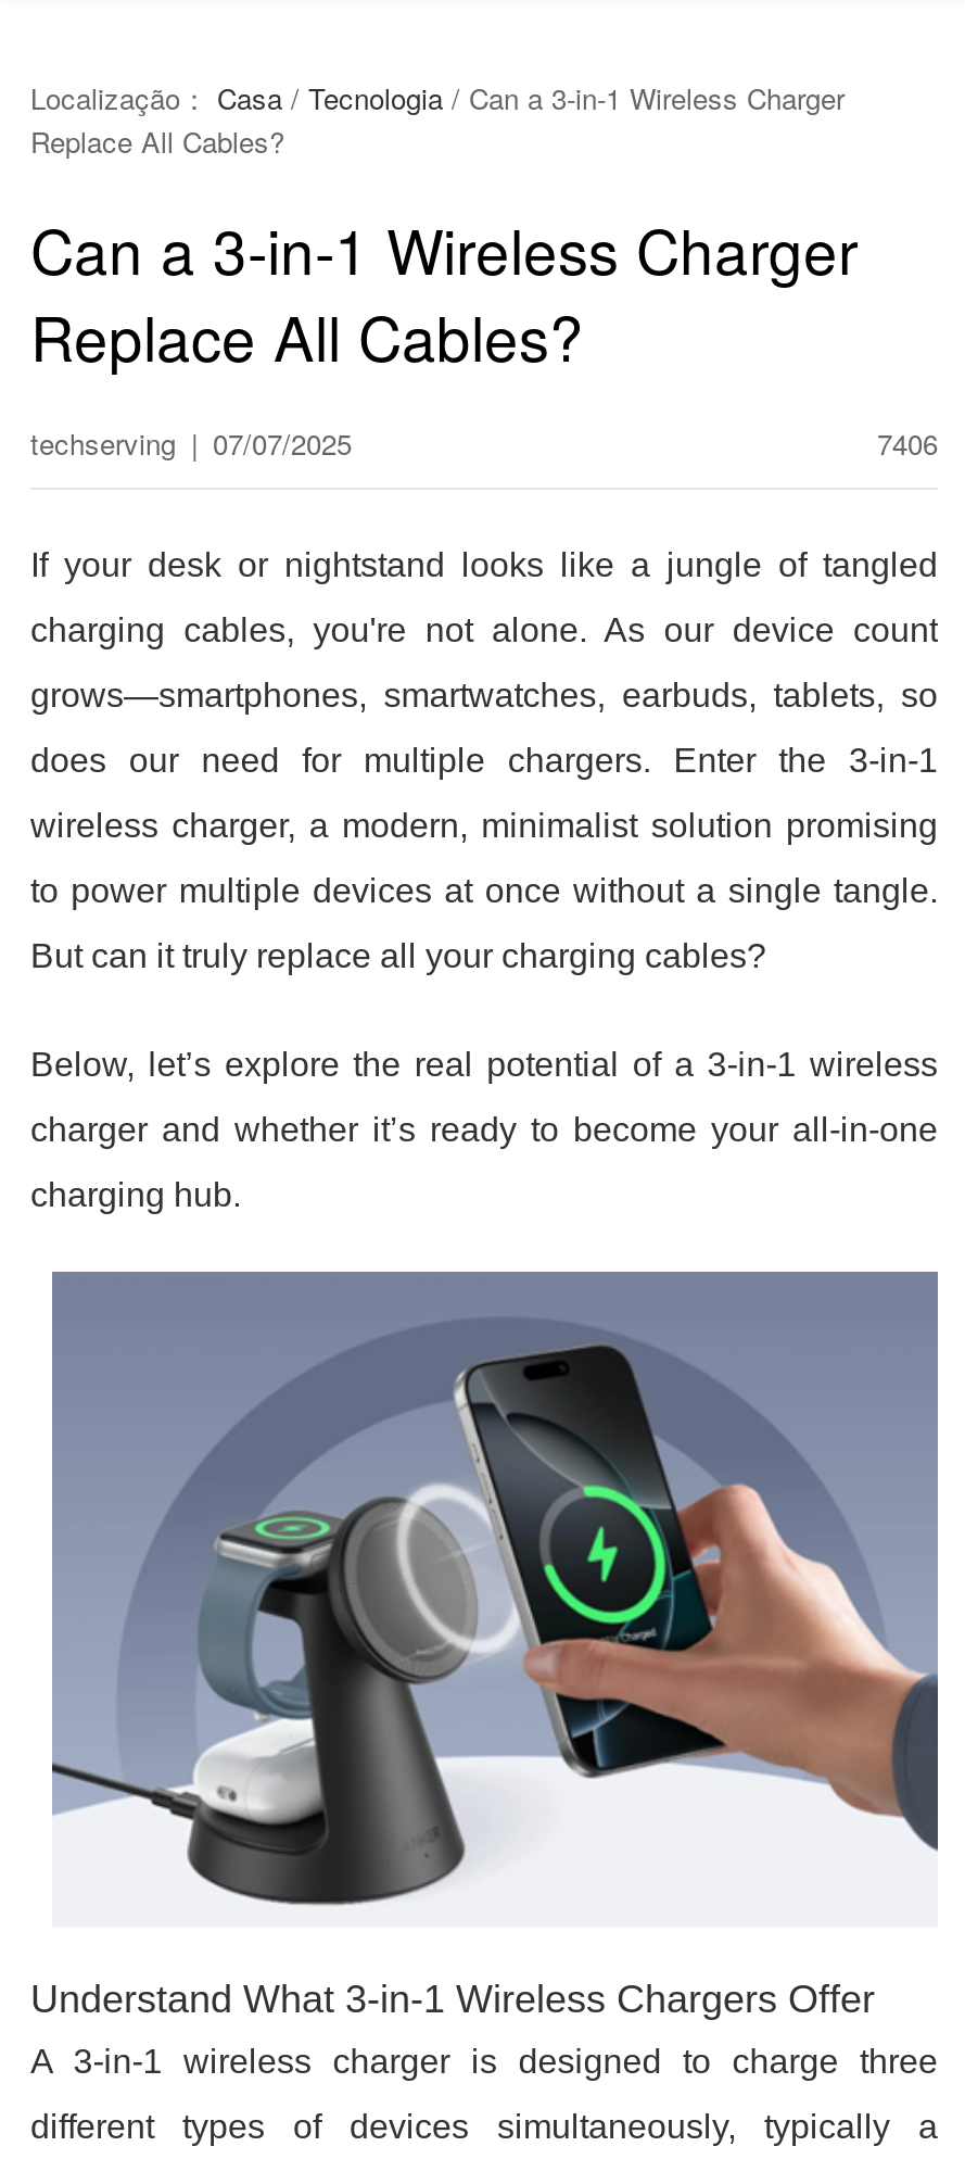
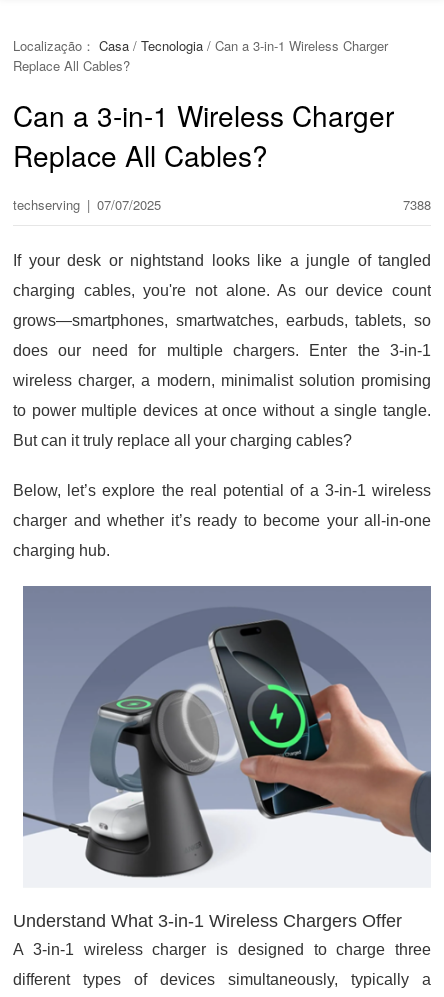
[877,422,938,464] 7406 -> [403,195,431,214] 7388

